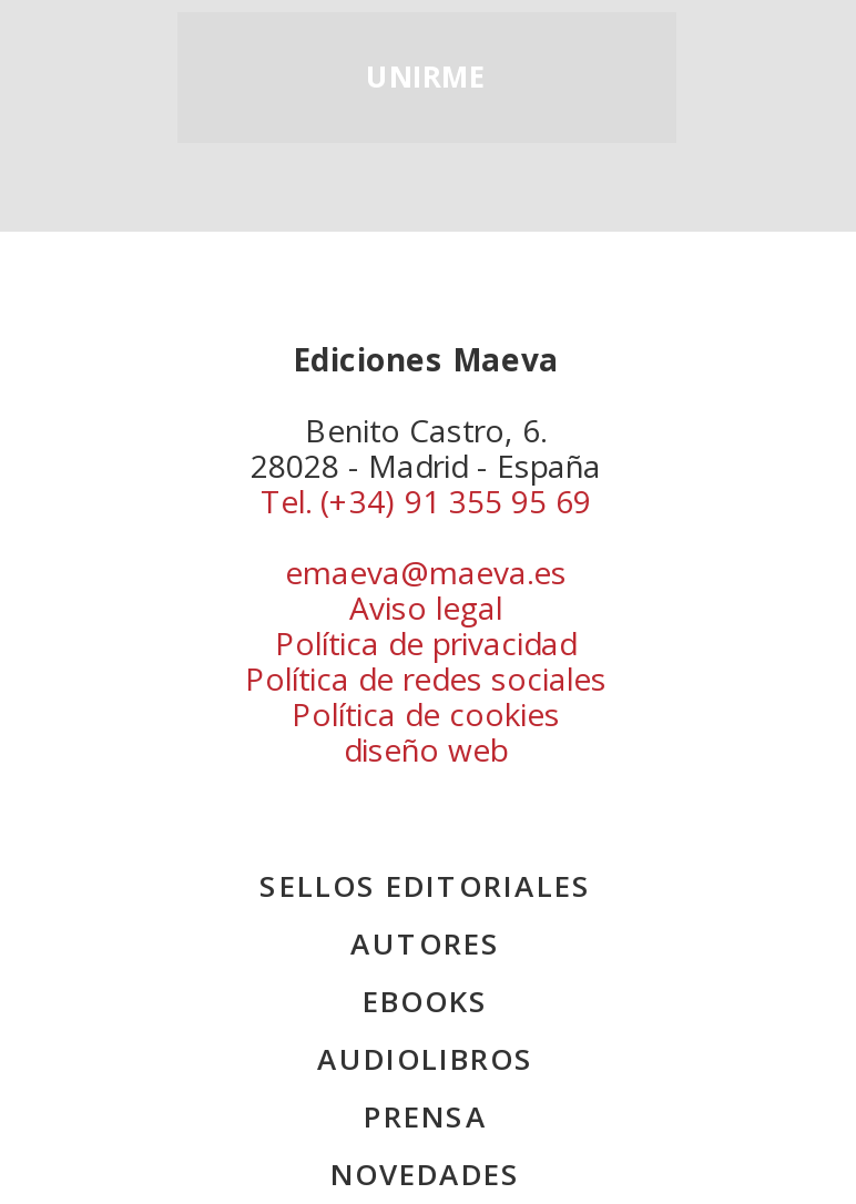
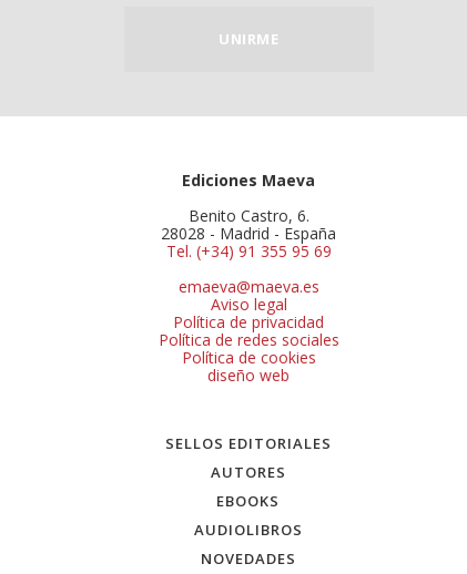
[364,1097,488,1137] PRENSA -> none

